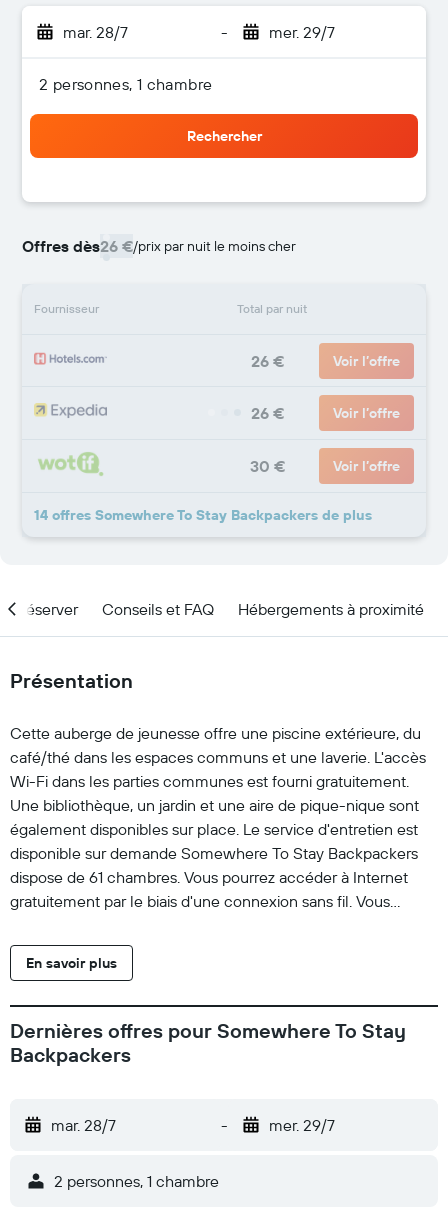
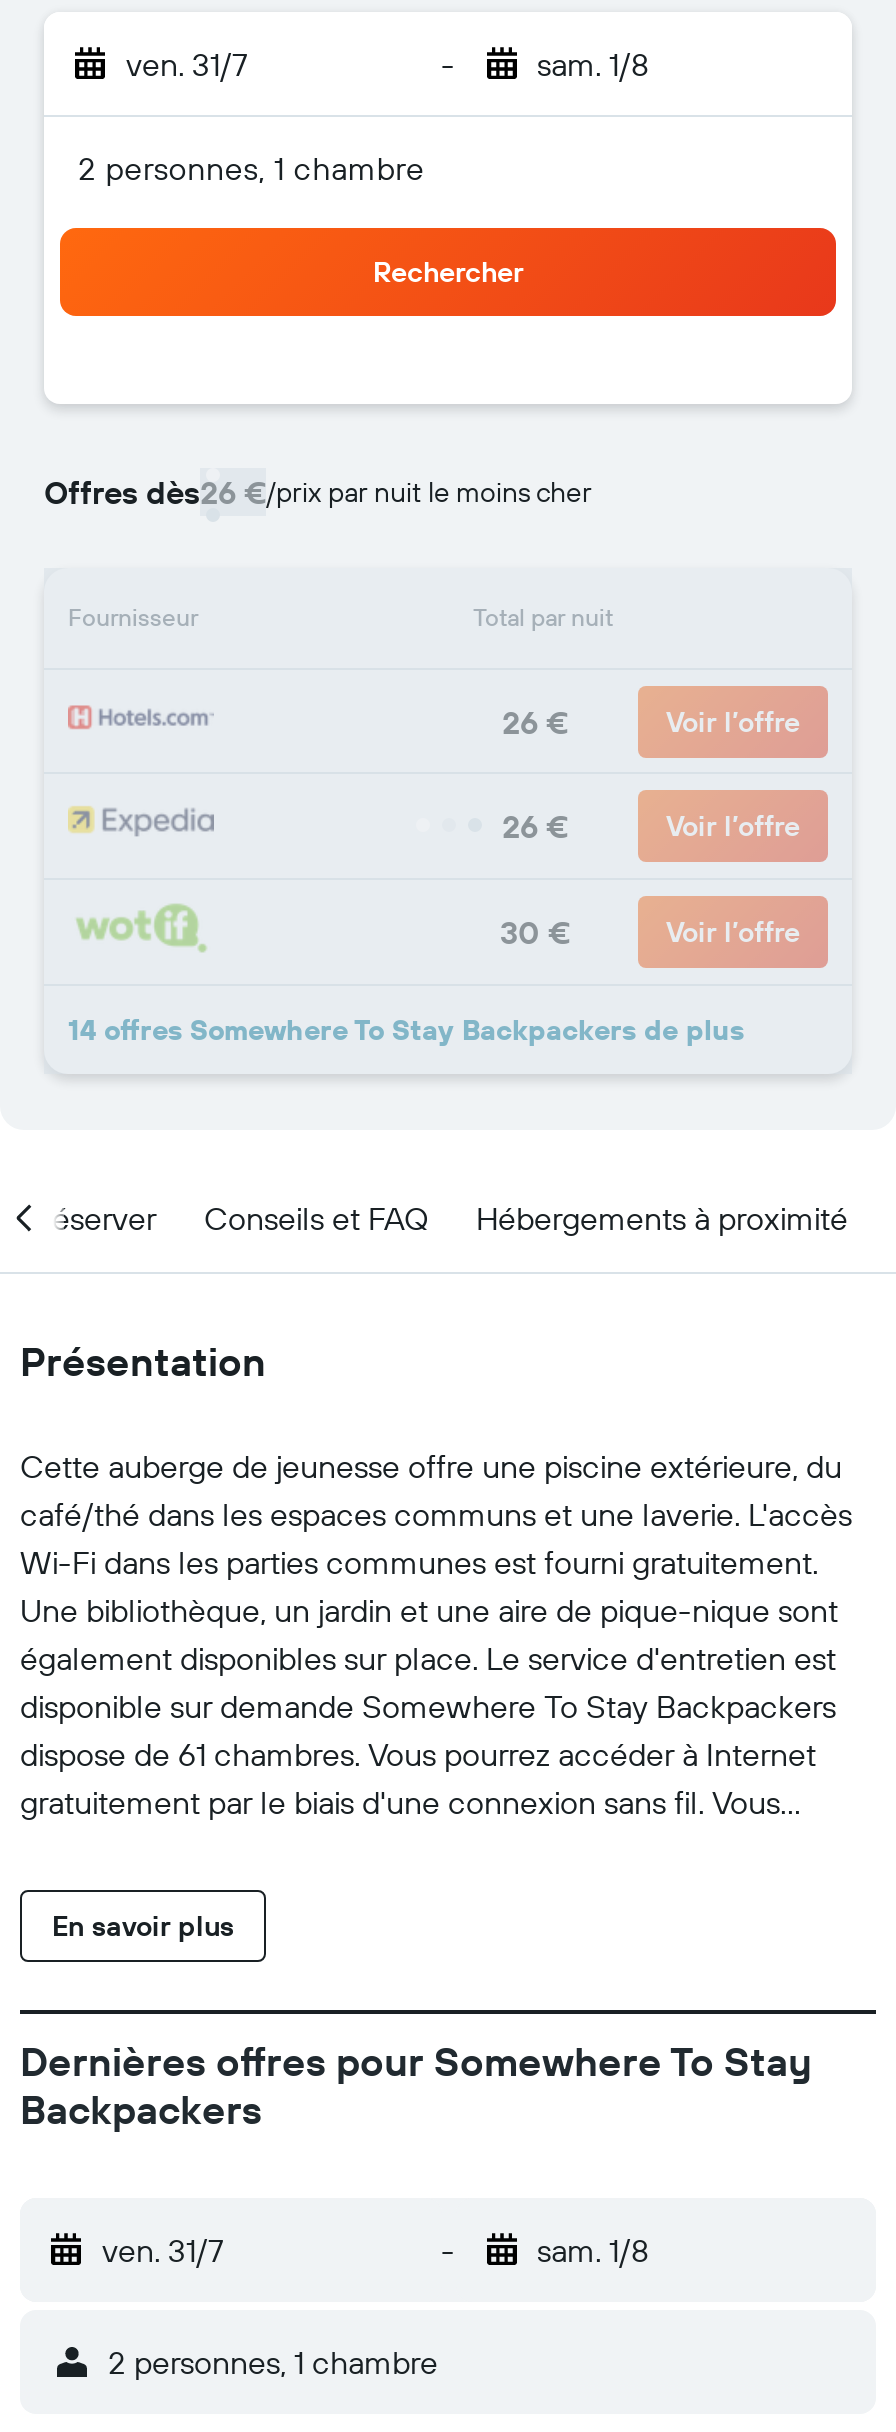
[63,22,128,42] mar. 28/7 -> [126,44,248,84] ven. 31/7
[268,22,334,42] mer. 29/7 -> [537,44,649,84] sam. 1/8
[51,1115,116,1135] mar. 28/7 -> [102,2230,224,2270] ven. 31/7
[268,1115,334,1135] mer. 29/7 -> [537,2230,649,2270] sam. 1/8

